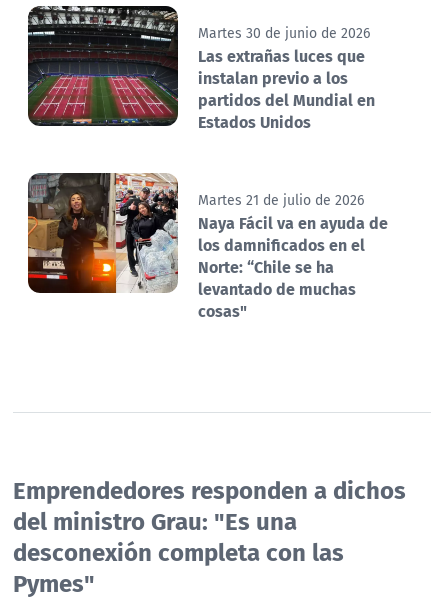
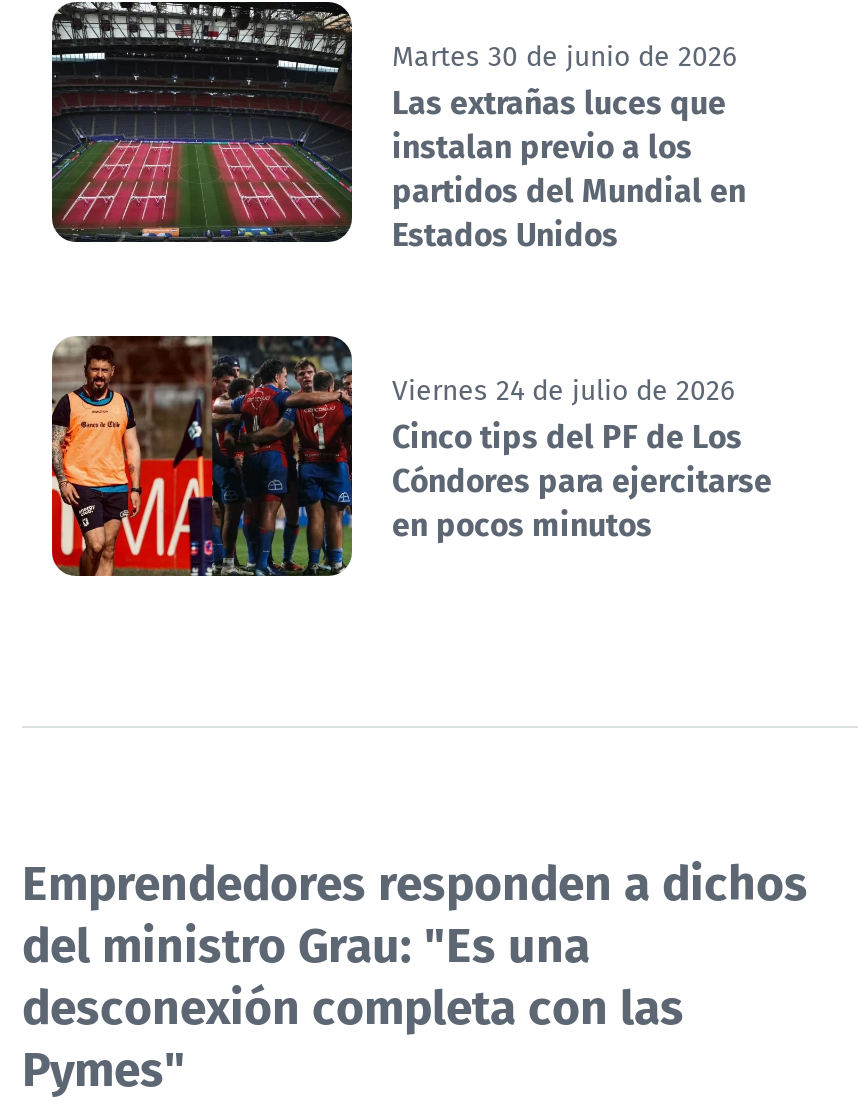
[28,172,388,323] [image] | Martes 21 de julio de 2026 | Naya Fácil va en ayuda de | los damnificados en el | Norte: “Chile se ha | levantado de muchas | cosas" -> [50,334,772,578] [image] | Viernes 24 de julio de 2026 | Cinco tips del PF de Los | Cóndores para ejercitarse | en pocos minutos

